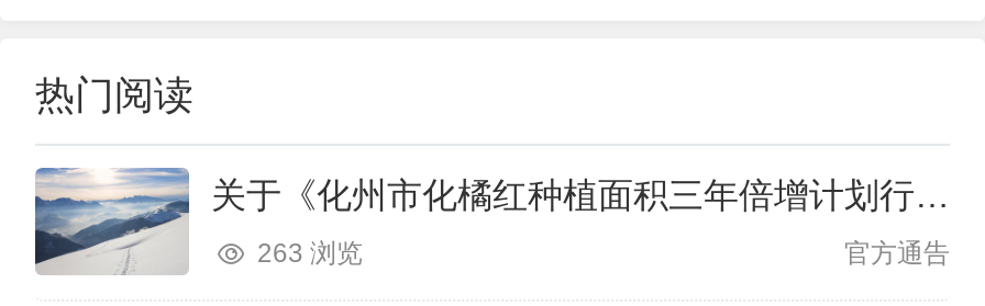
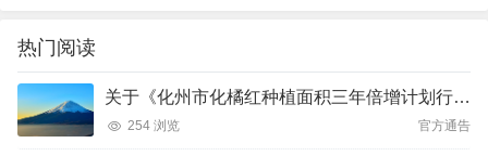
[33,166,363,275] [image] | 263 浏览 -> [16,82,180,138] [image] | 254 浏览

